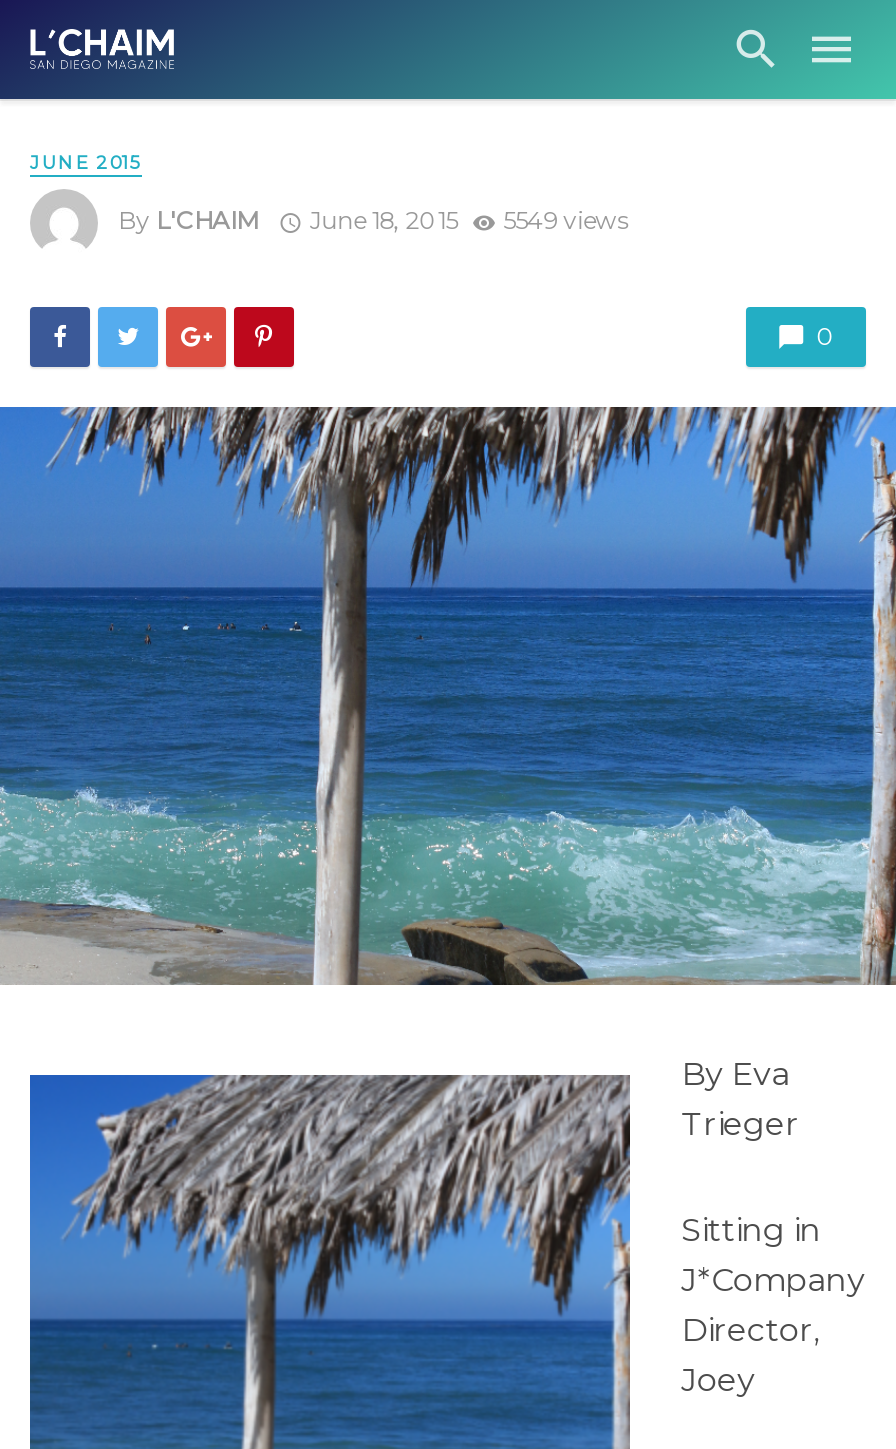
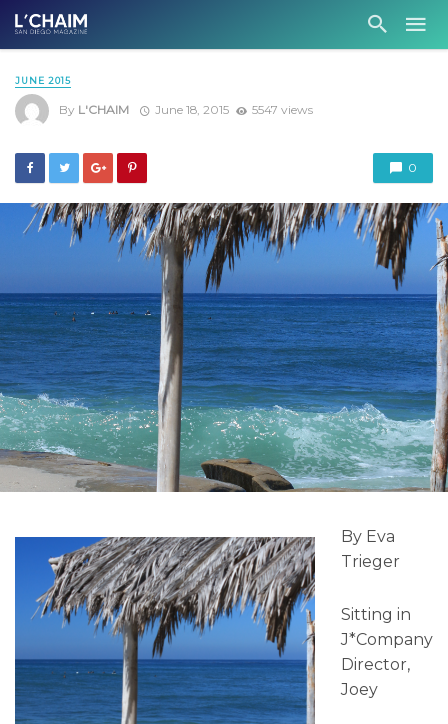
[118,205,627,235] By L'CHAIM June 18, 2015 5549 views -> [59,102,313,117] By L'CHAIM June 18, 2015 5547 views

